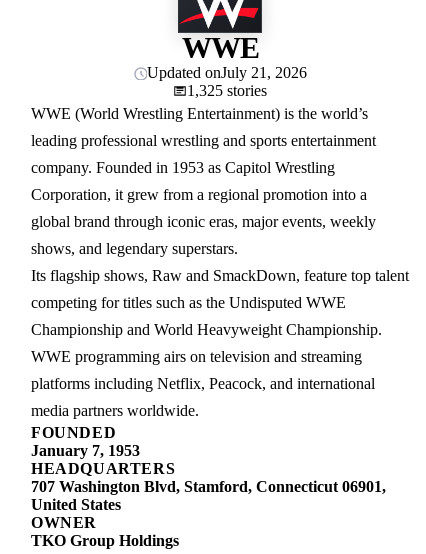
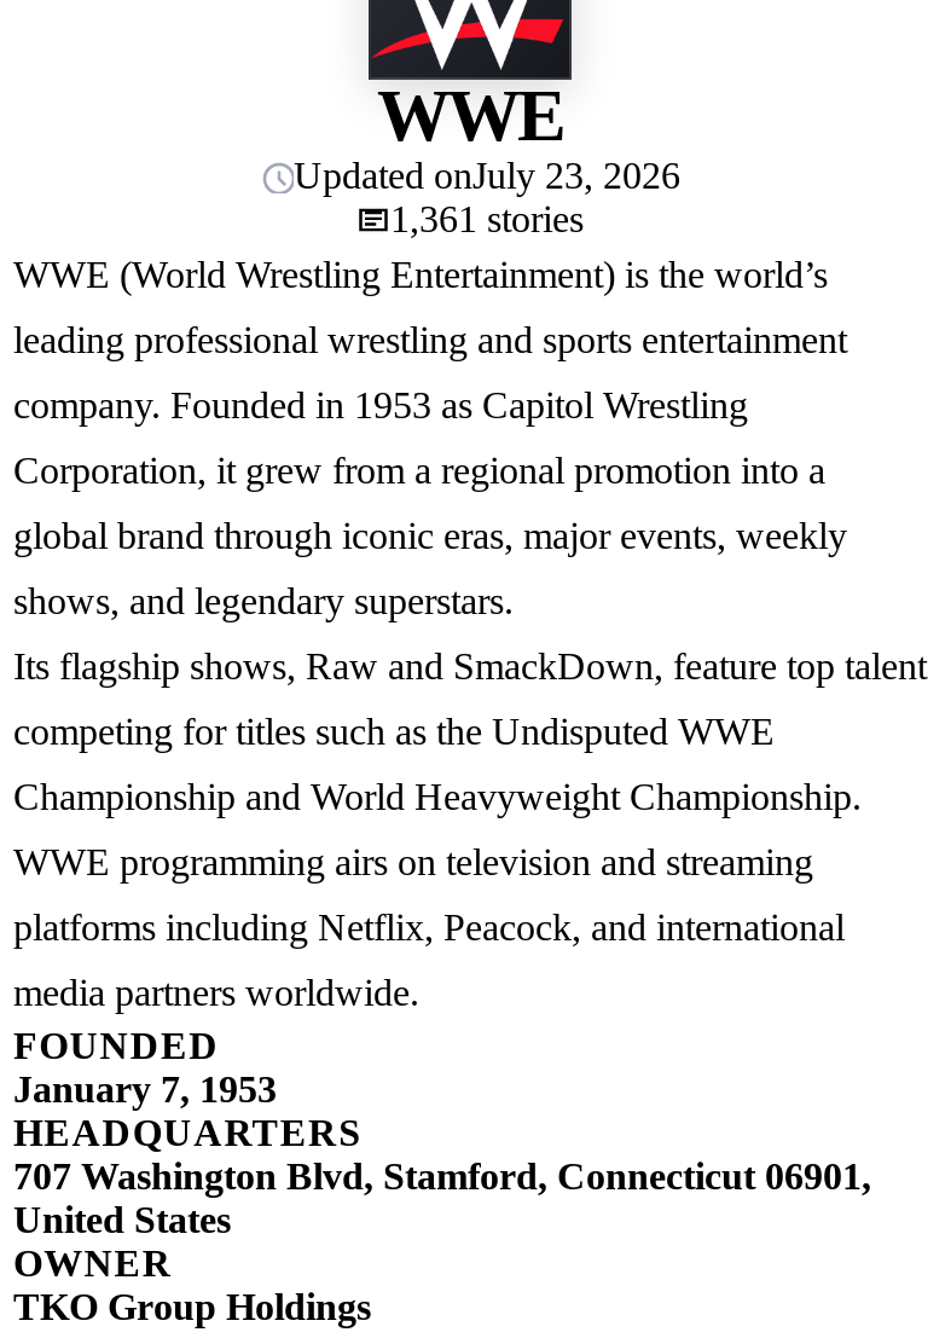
[147,64,307,81] Updated onJuly 21, 2026 -> [294,155,680,196] Updated onJuly 23, 2026
[187,82,267,99] 1,325 stories -> [390,198,584,239] 1,361 stories

